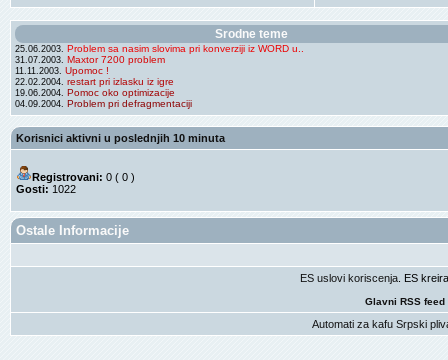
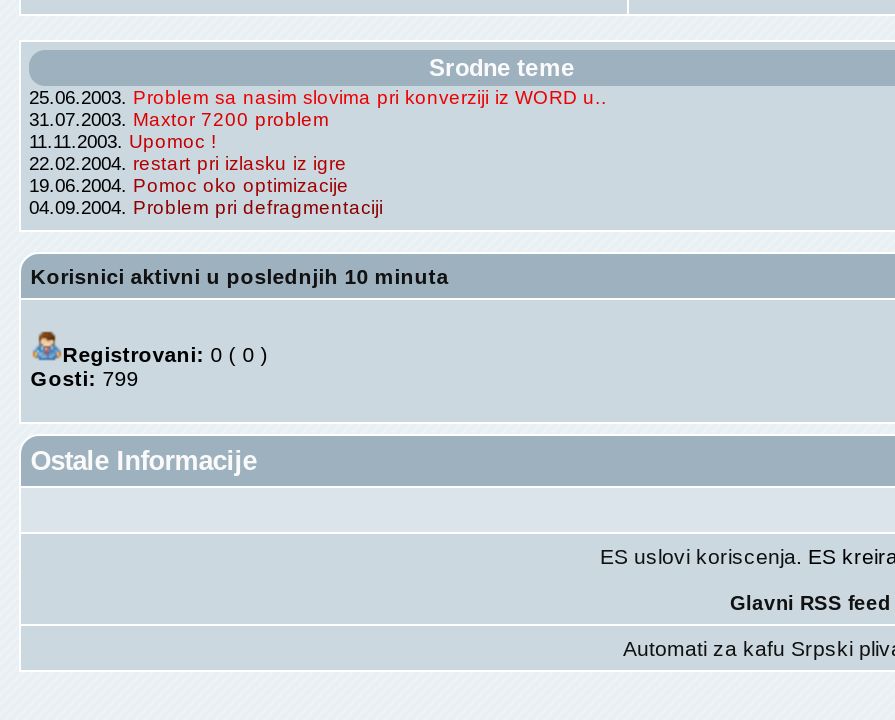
[16,183,76,195] Gosti:1022 -> [31,367,139,391] Gosti:799

